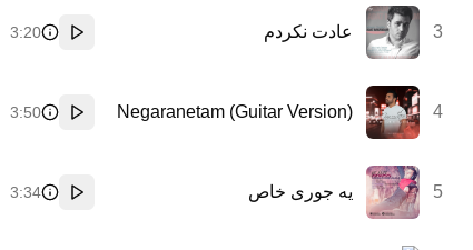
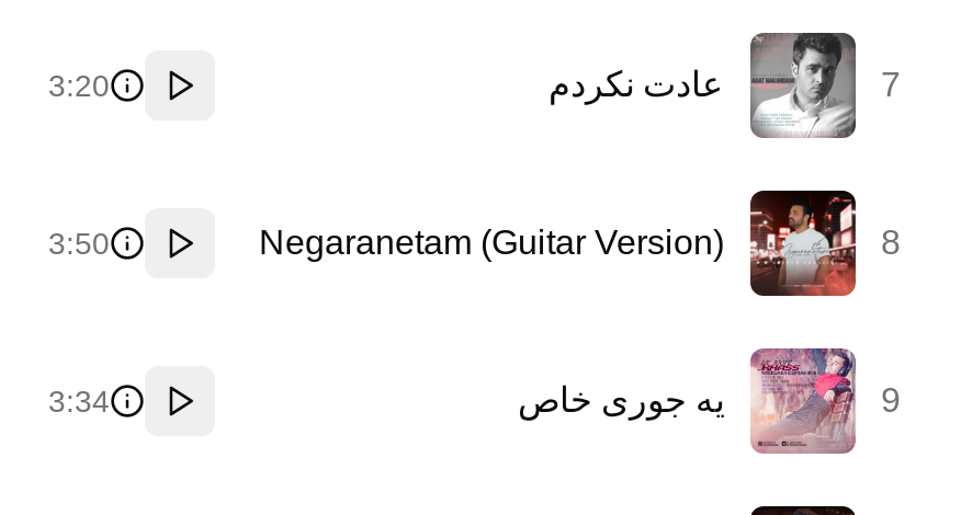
[432,22,442,41] 3 -> [881,66,901,103] 7
[432,102,442,121] 4 -> [881,224,901,261] 8
[432,182,442,201] 5 -> [881,381,901,419] 9

